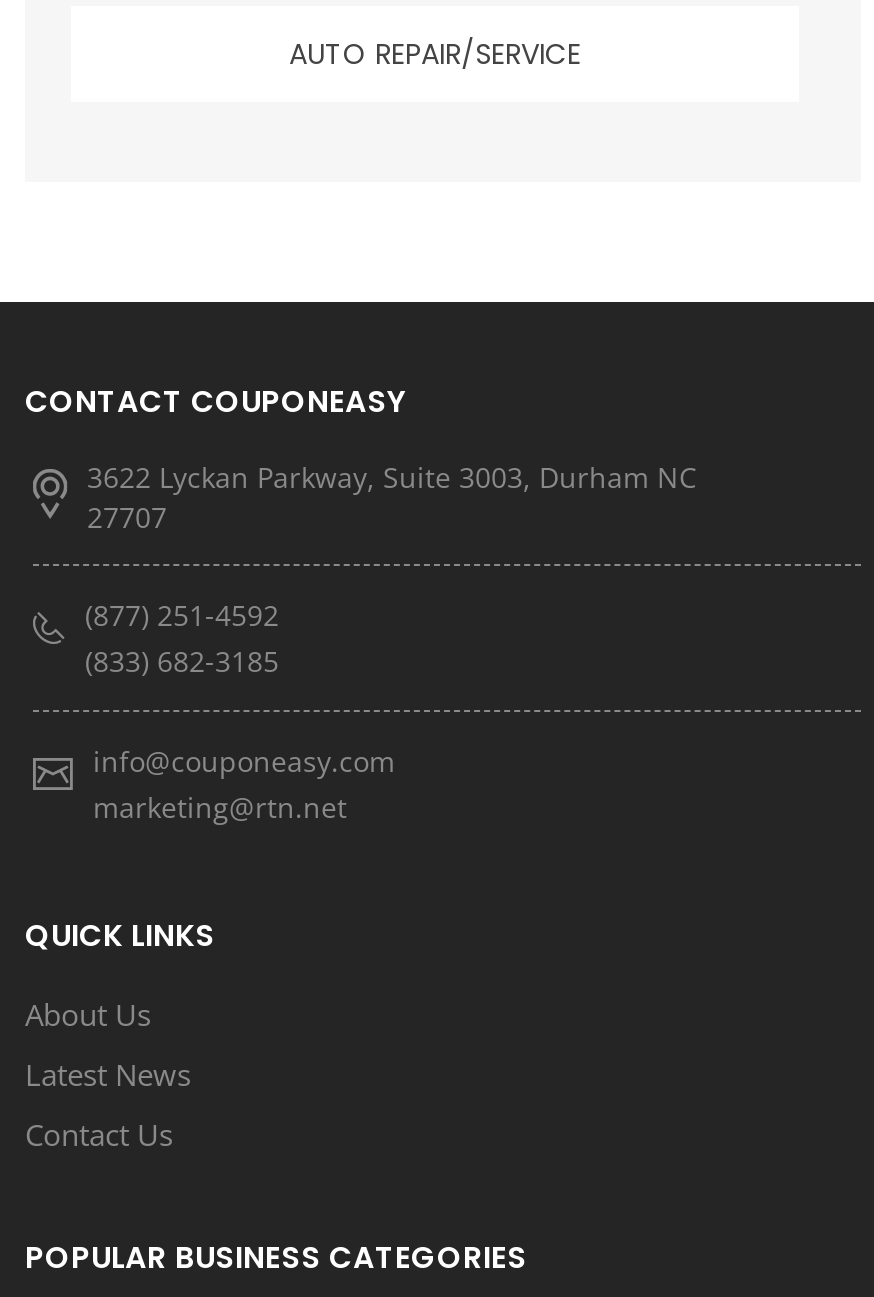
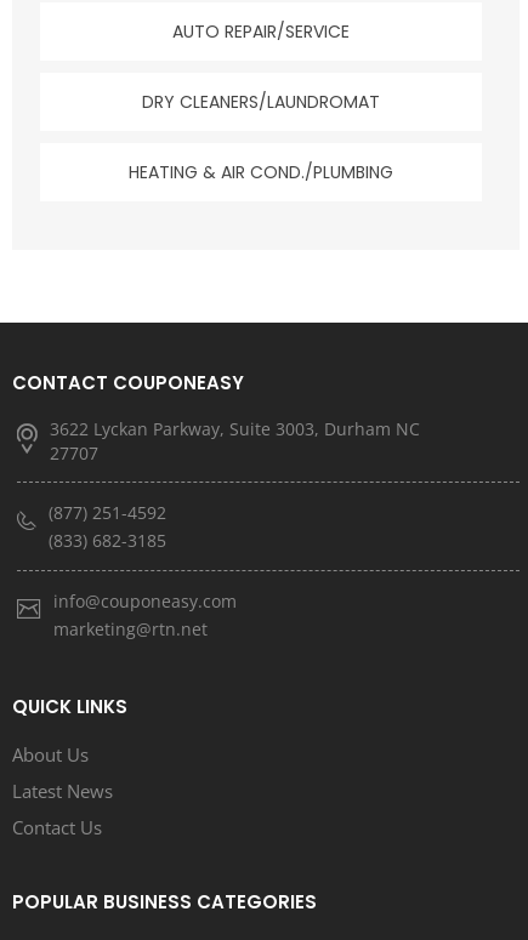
none -> [129,89,393,184] DRY CLEANERS/LAUNDROMAT | HEATING & AIR COND./PLUMBING

